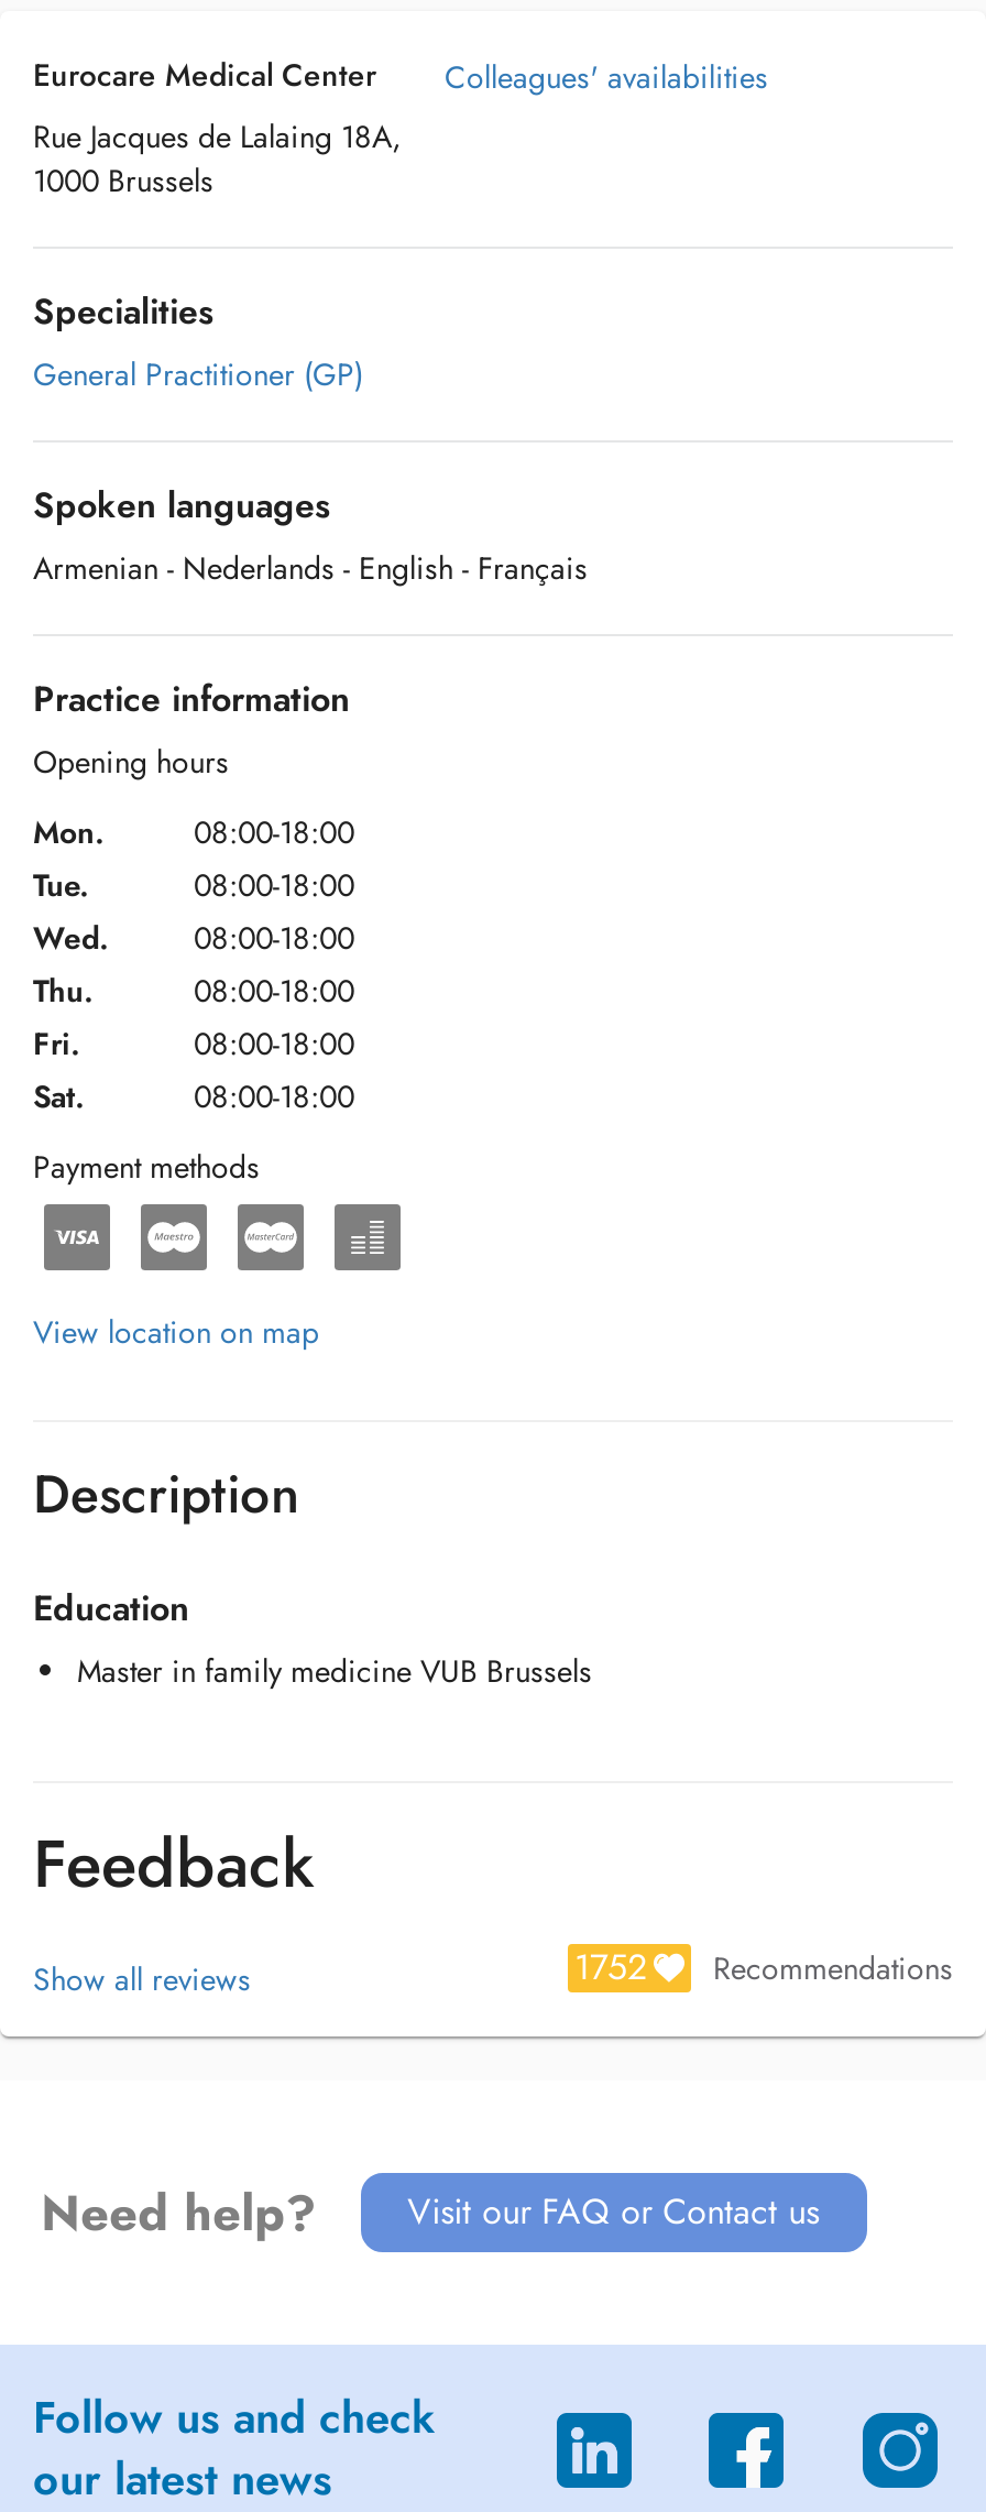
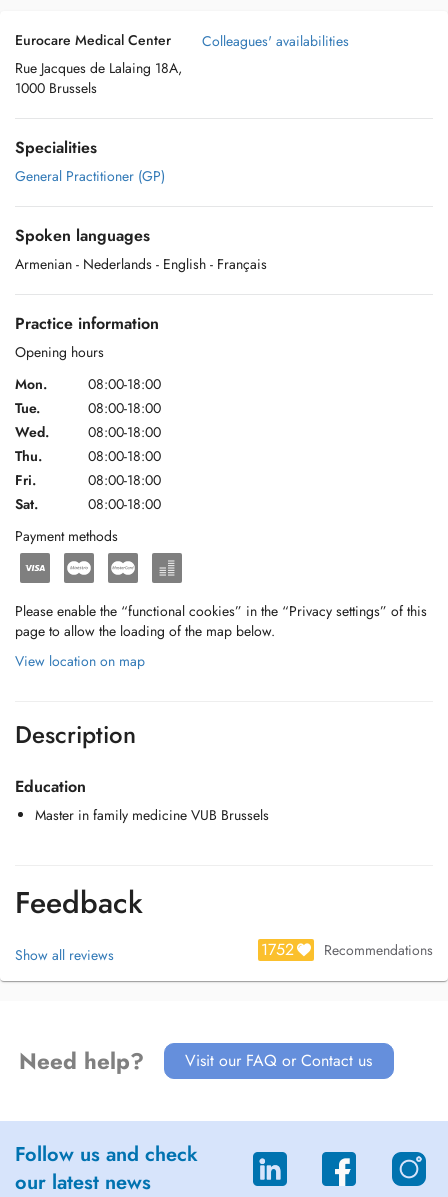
none -> [15,601,427,641] Please enable the “functional cookies” in the “Privacy settings” of this | page to allow the loading of the map below.

